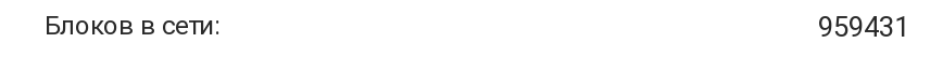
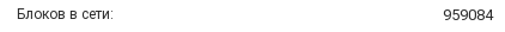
[818,12,909,44] 959431 -> [443,6,493,24] 959084

